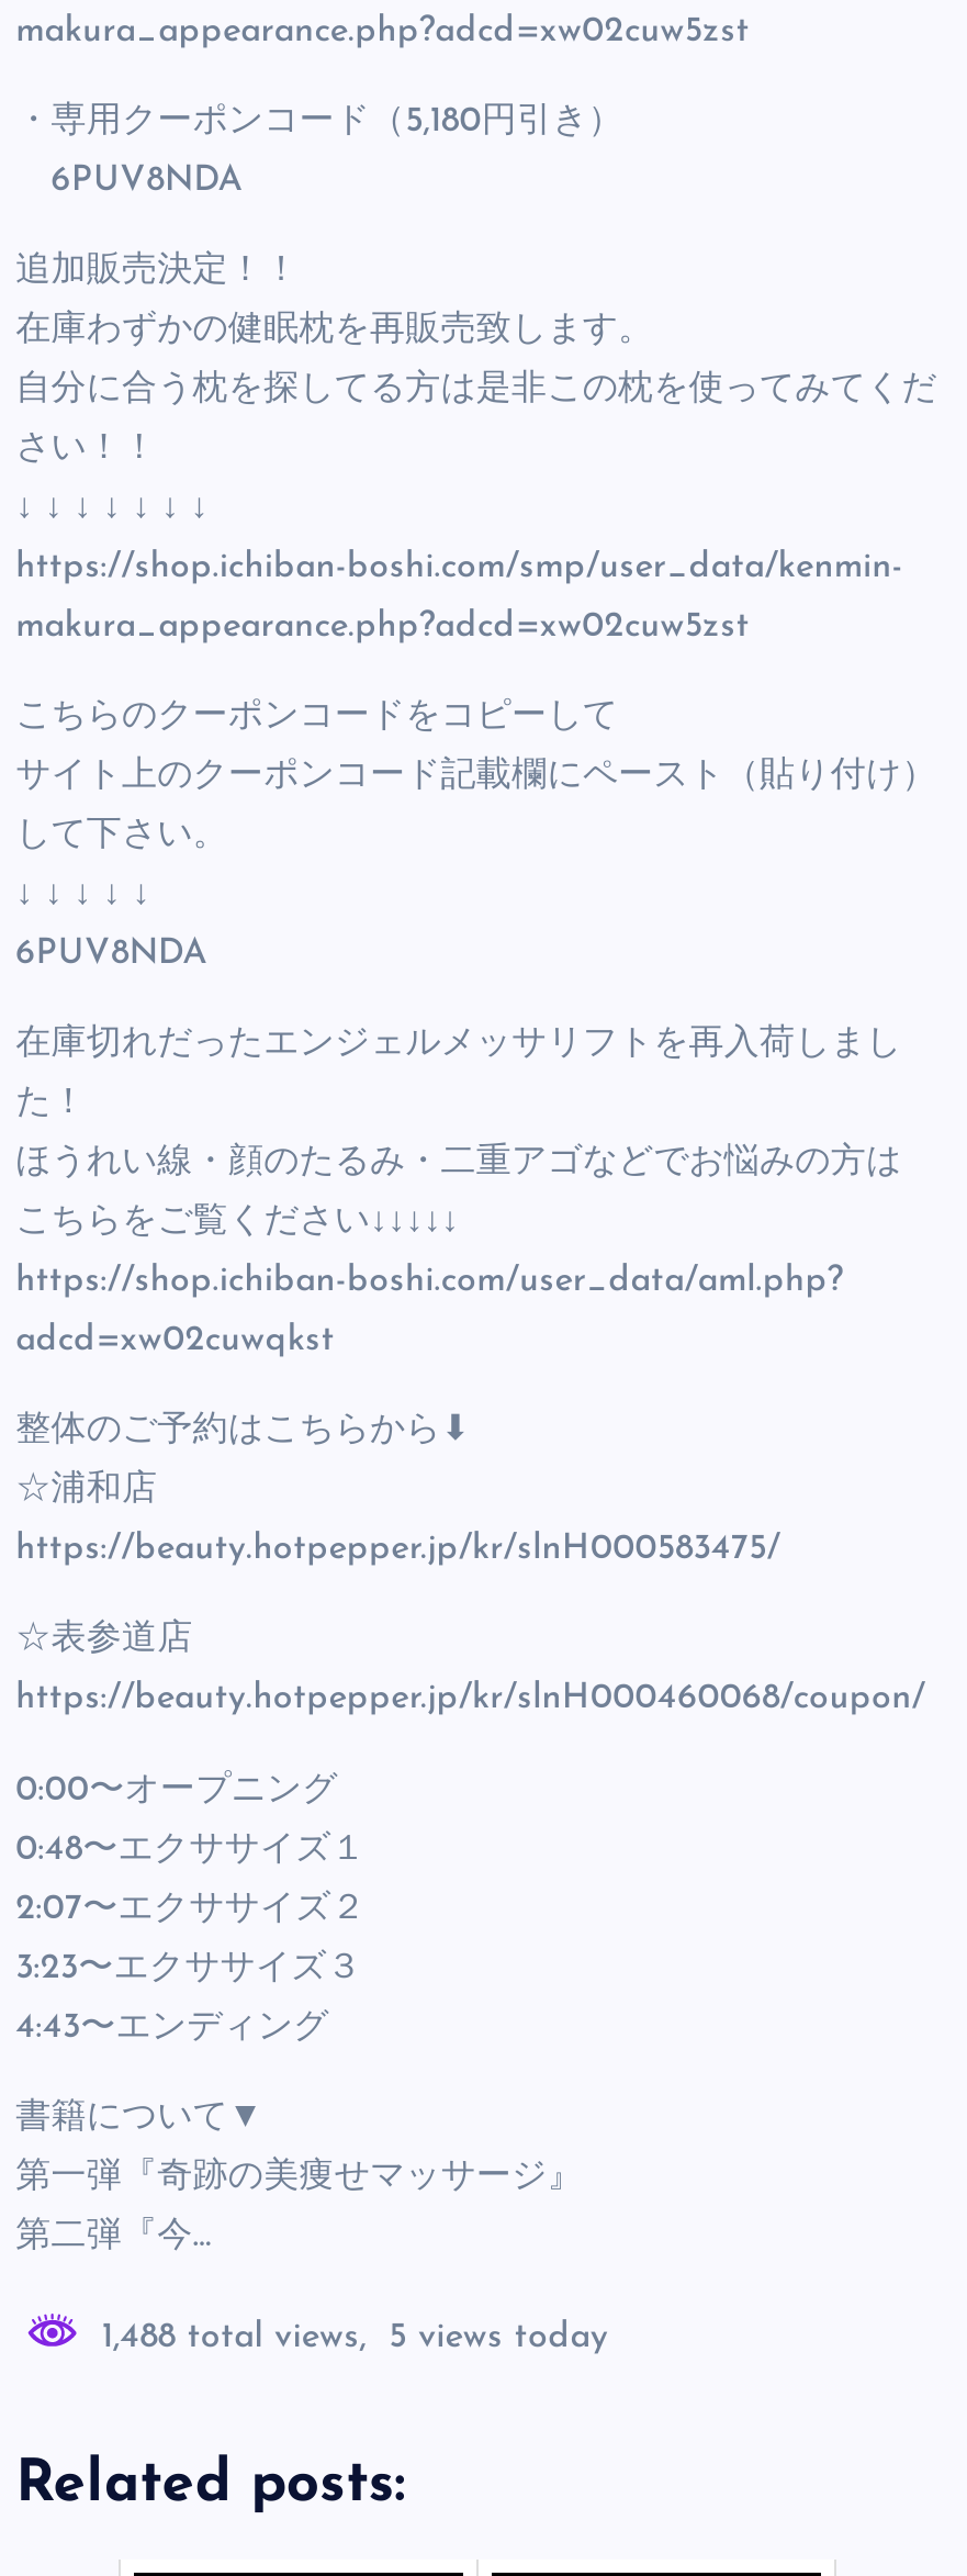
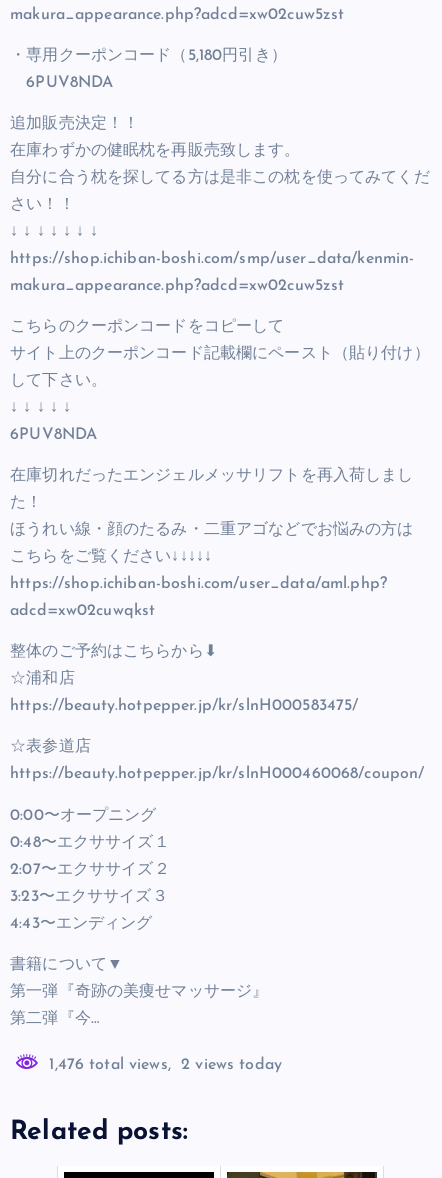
[79,2319,608,2355] 1,488 total views, 5 views today -> [39,1057,282,1073] 1,476 total views, 2 views today

